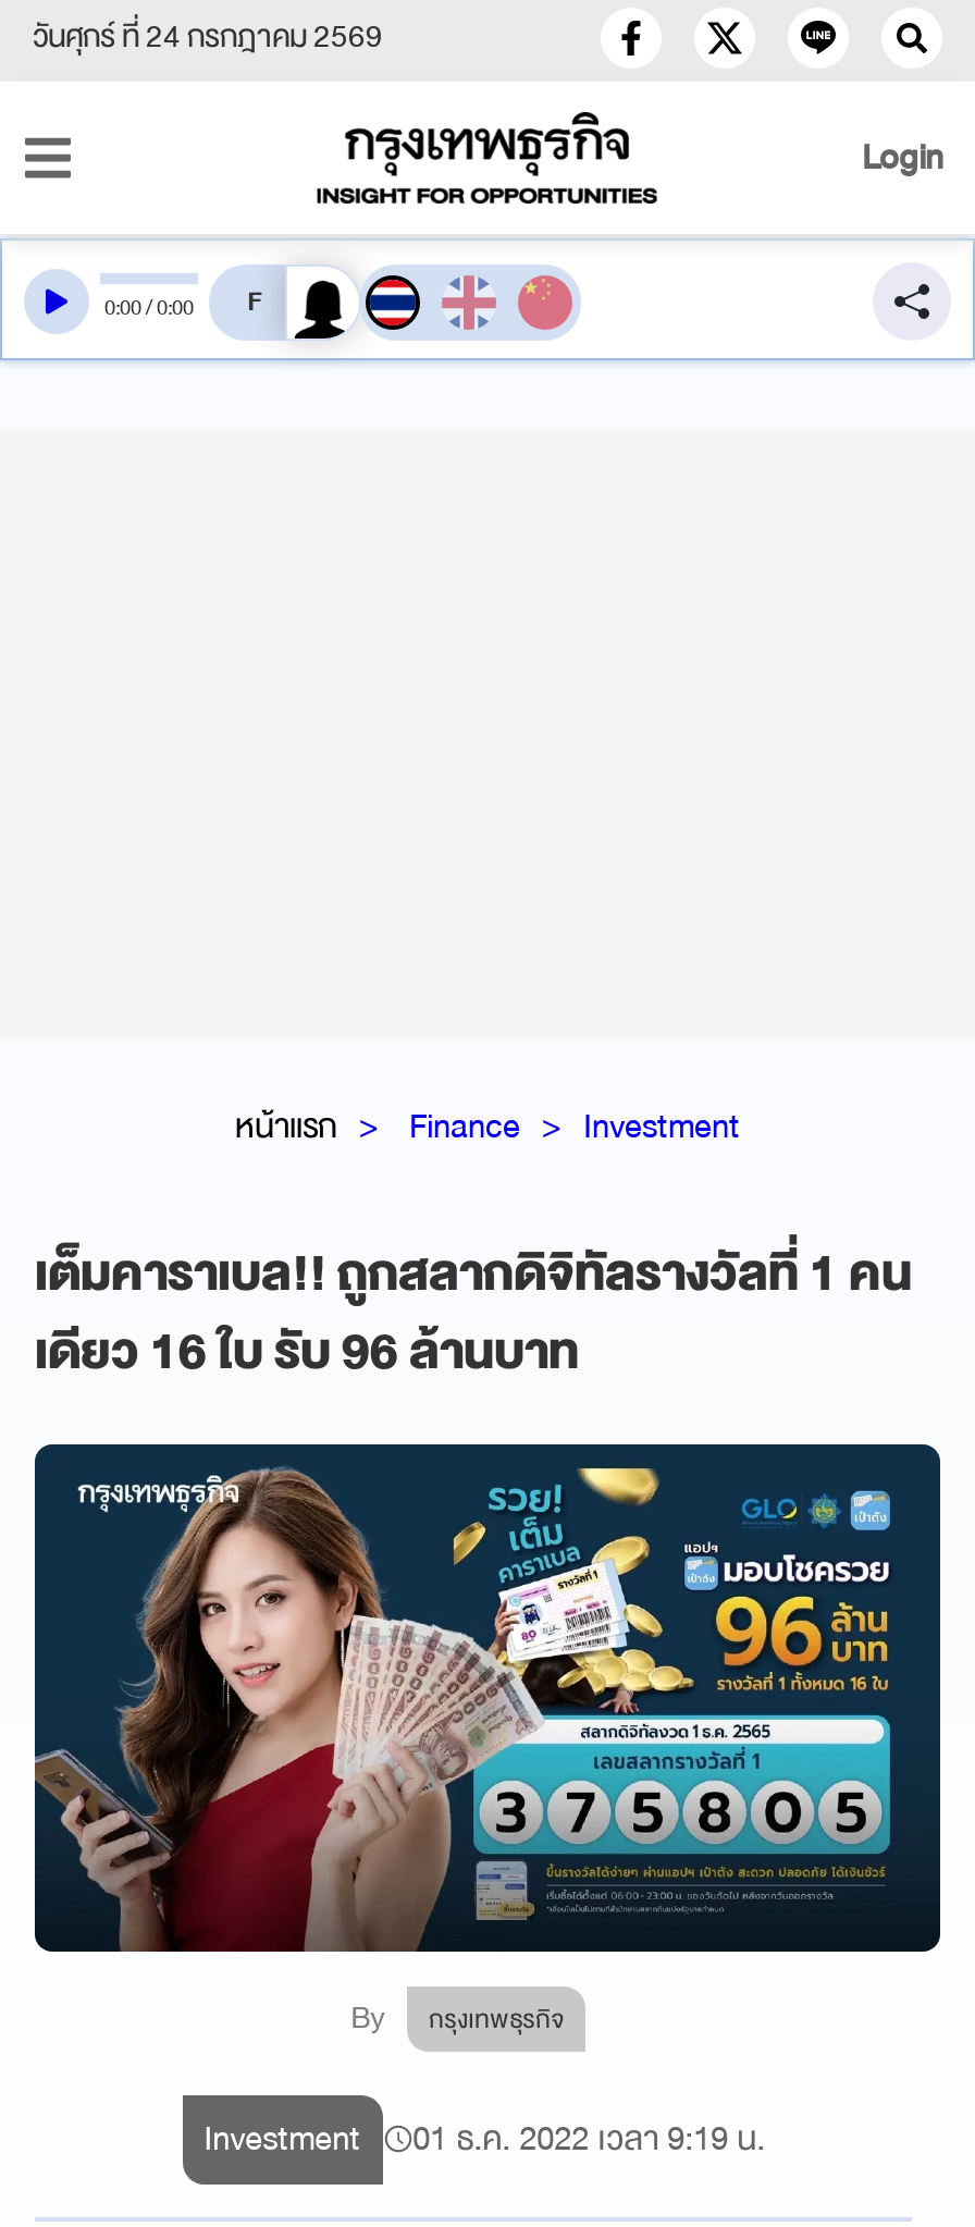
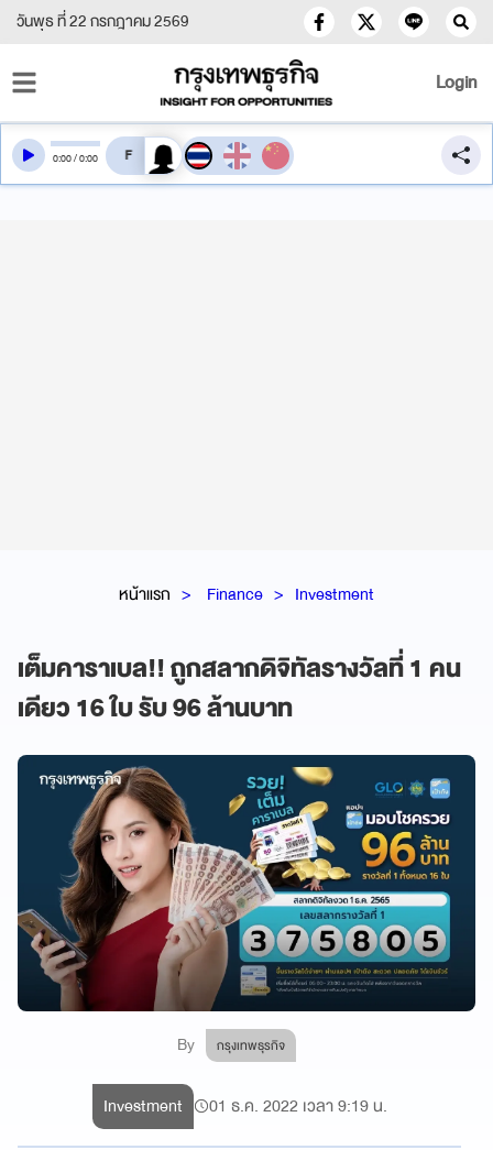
[33,10,383,64] วันศุกร์ ที่ 24 กรกฎาคม 2569 -> [17,8,189,35] วันพุธ ที่ 22 กรกฎาคม 2569

